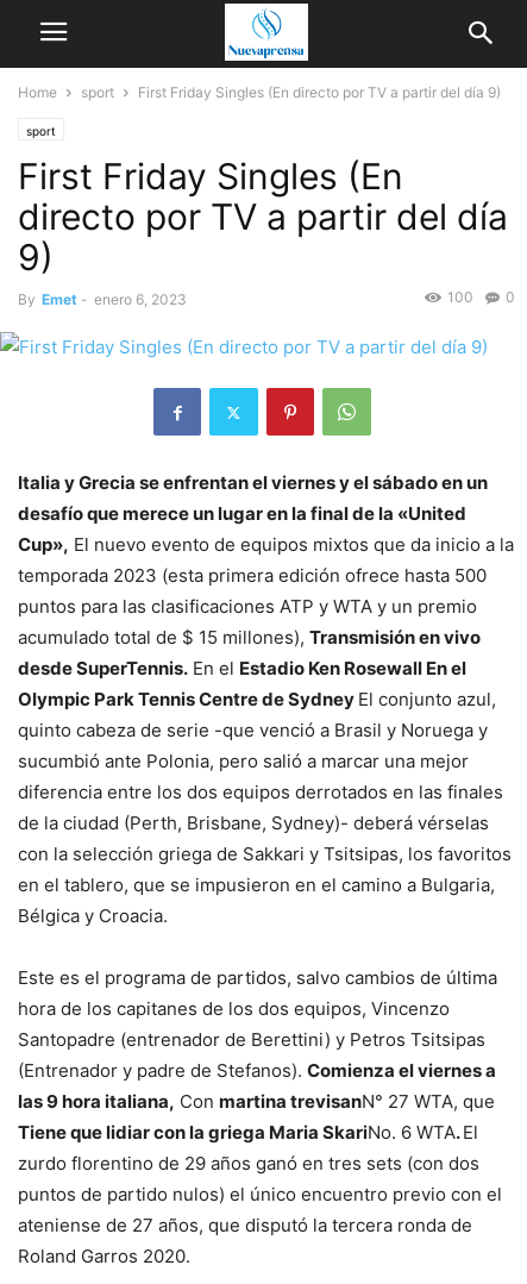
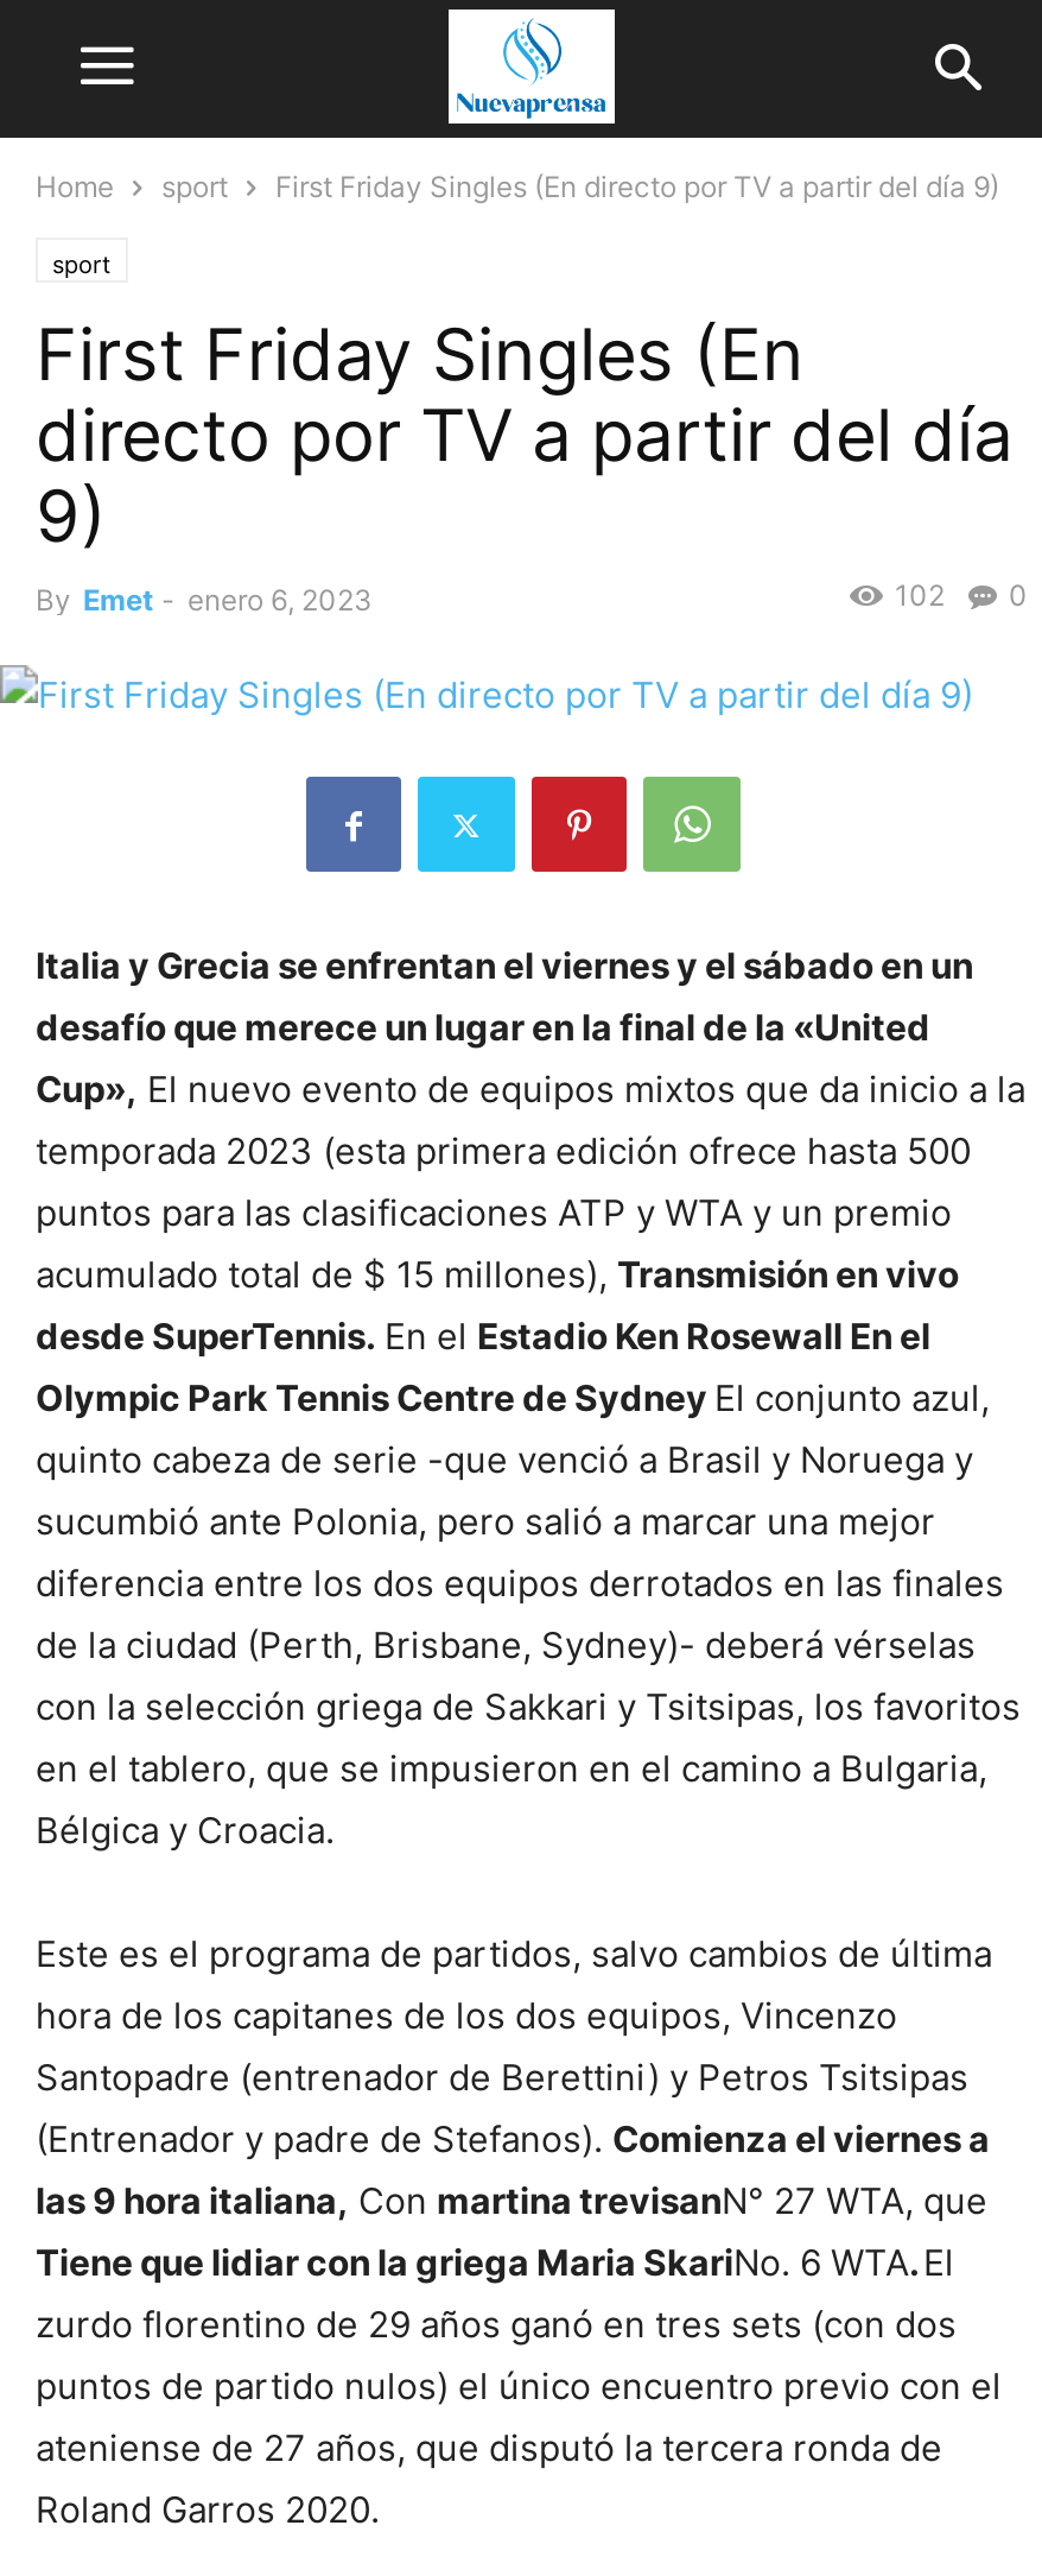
[447,288,515,306] 100 0 -> [895,577,1028,613] 102 0

